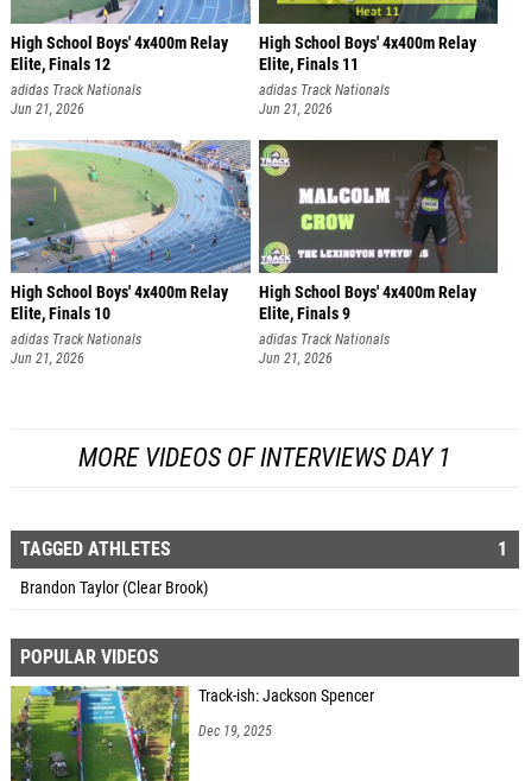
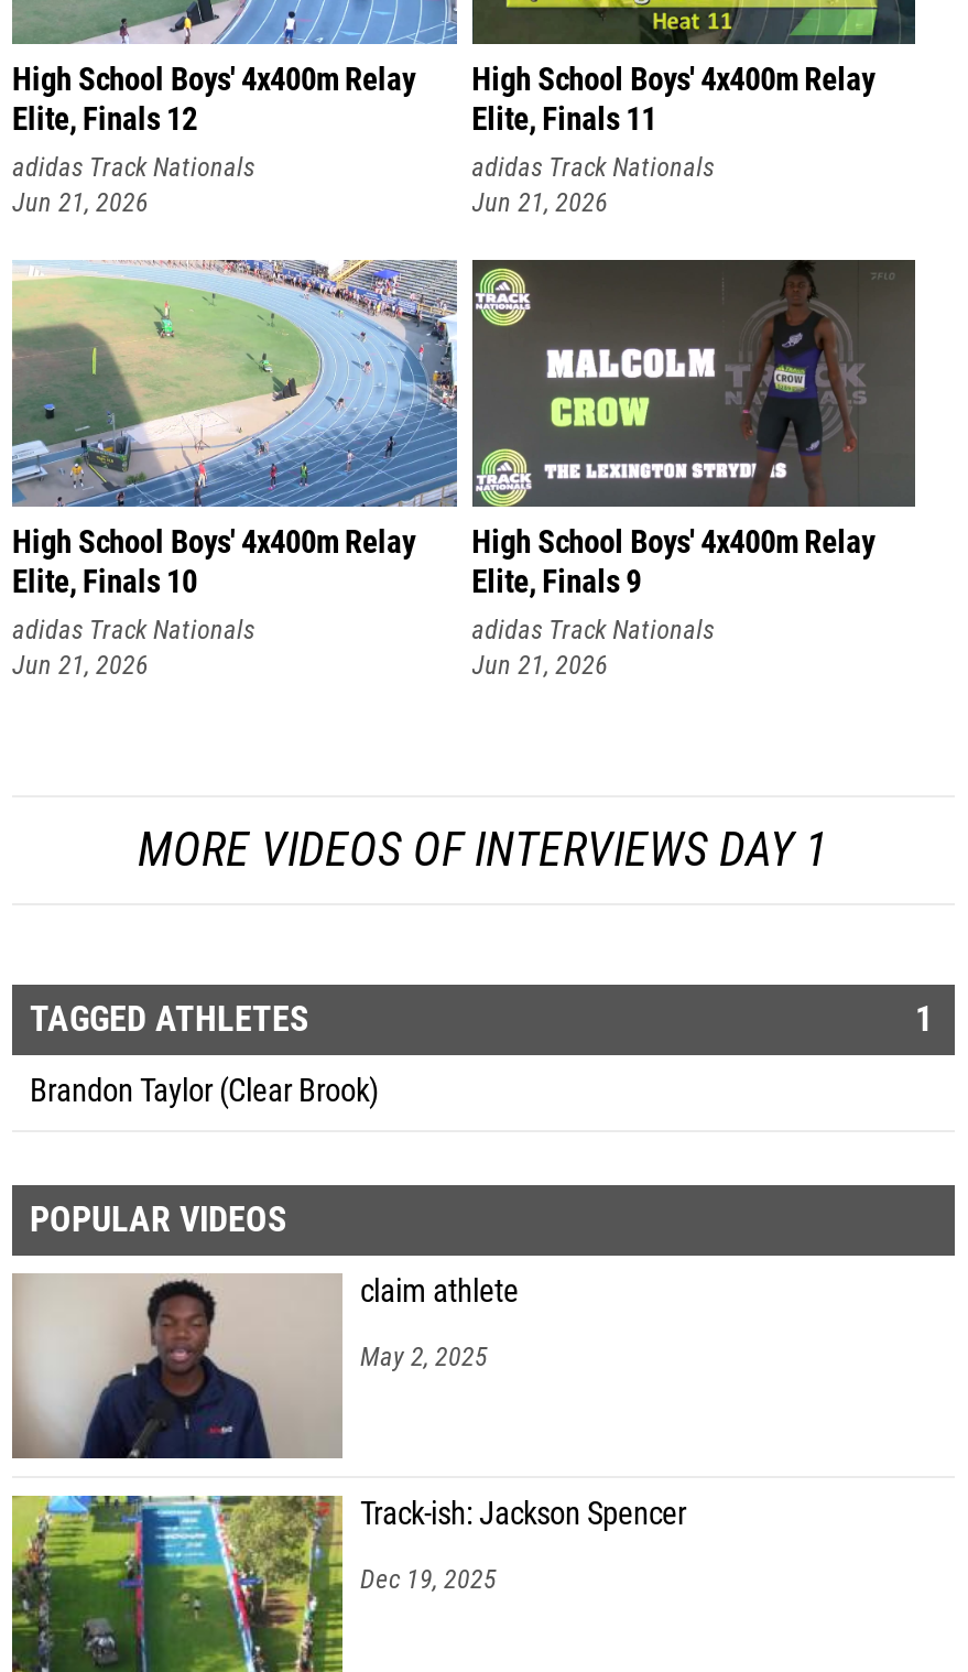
none -> [12,1273,519,1478] [image] | claim athlete | May 2, 2025

